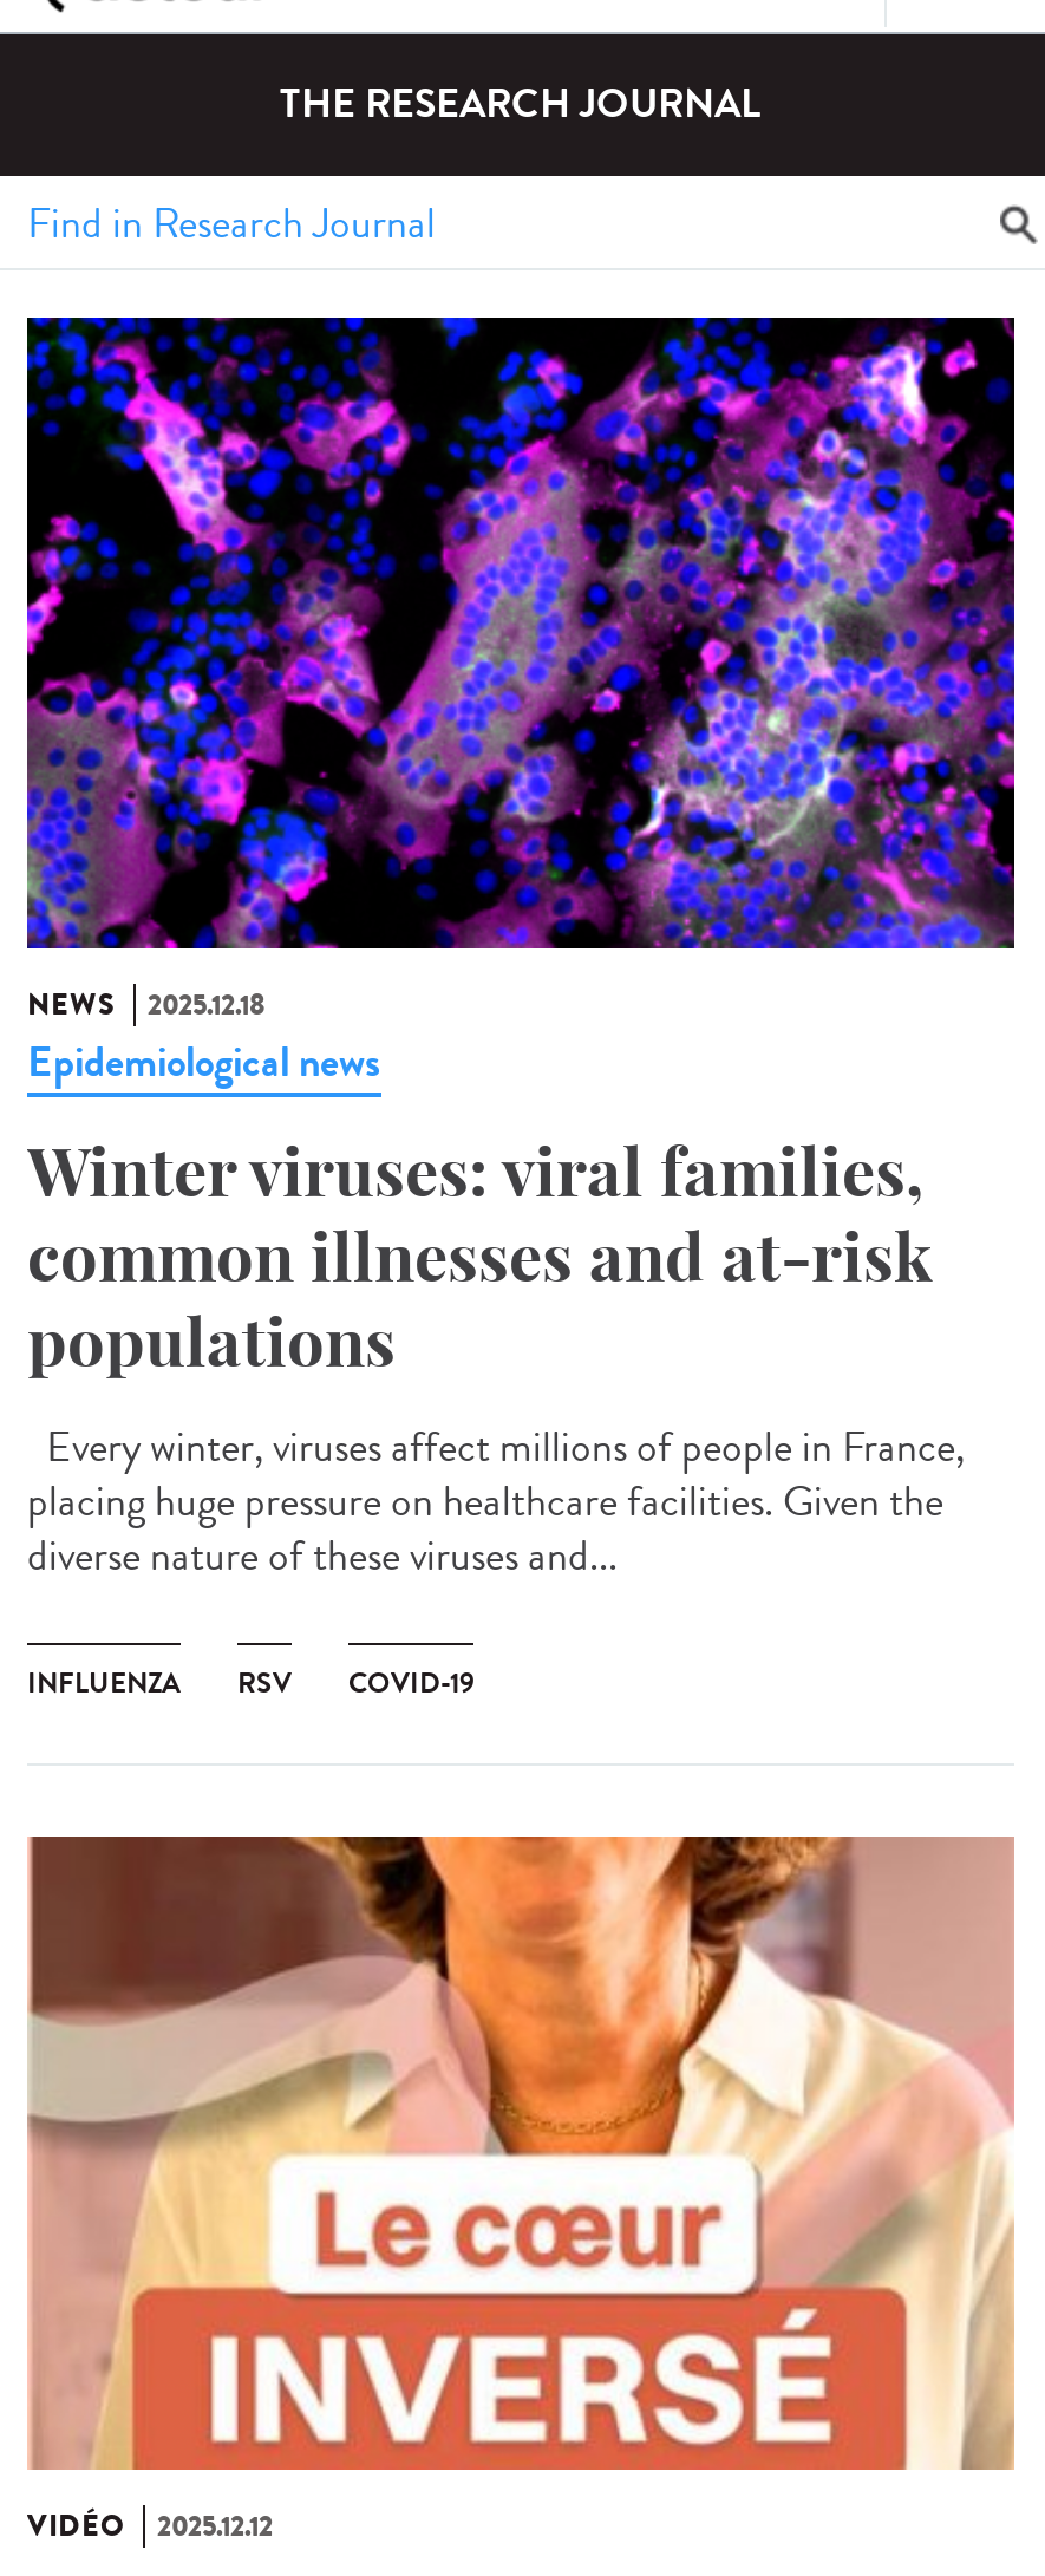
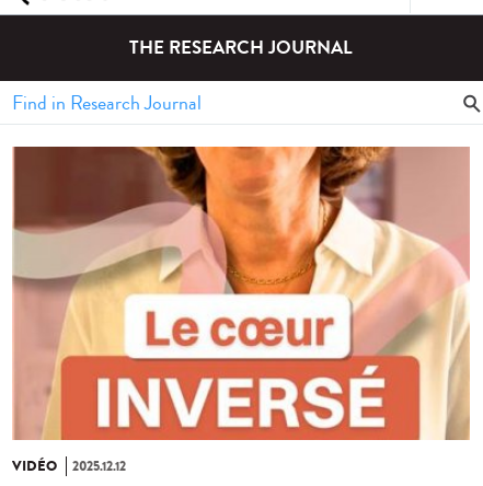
[25,314,1017,1705] [image] | NEWS | 2025.12.18 | Epidemiological news | Winter viruses: viral families, | common illnesses and at-risk | populations | Every winter, viruses affect millions of people in France, | placing huge pressure on healthcare facilities. Given the | diverse nature of these viruses and... | INFLUENZA | RSV | COVID-19 -> none

